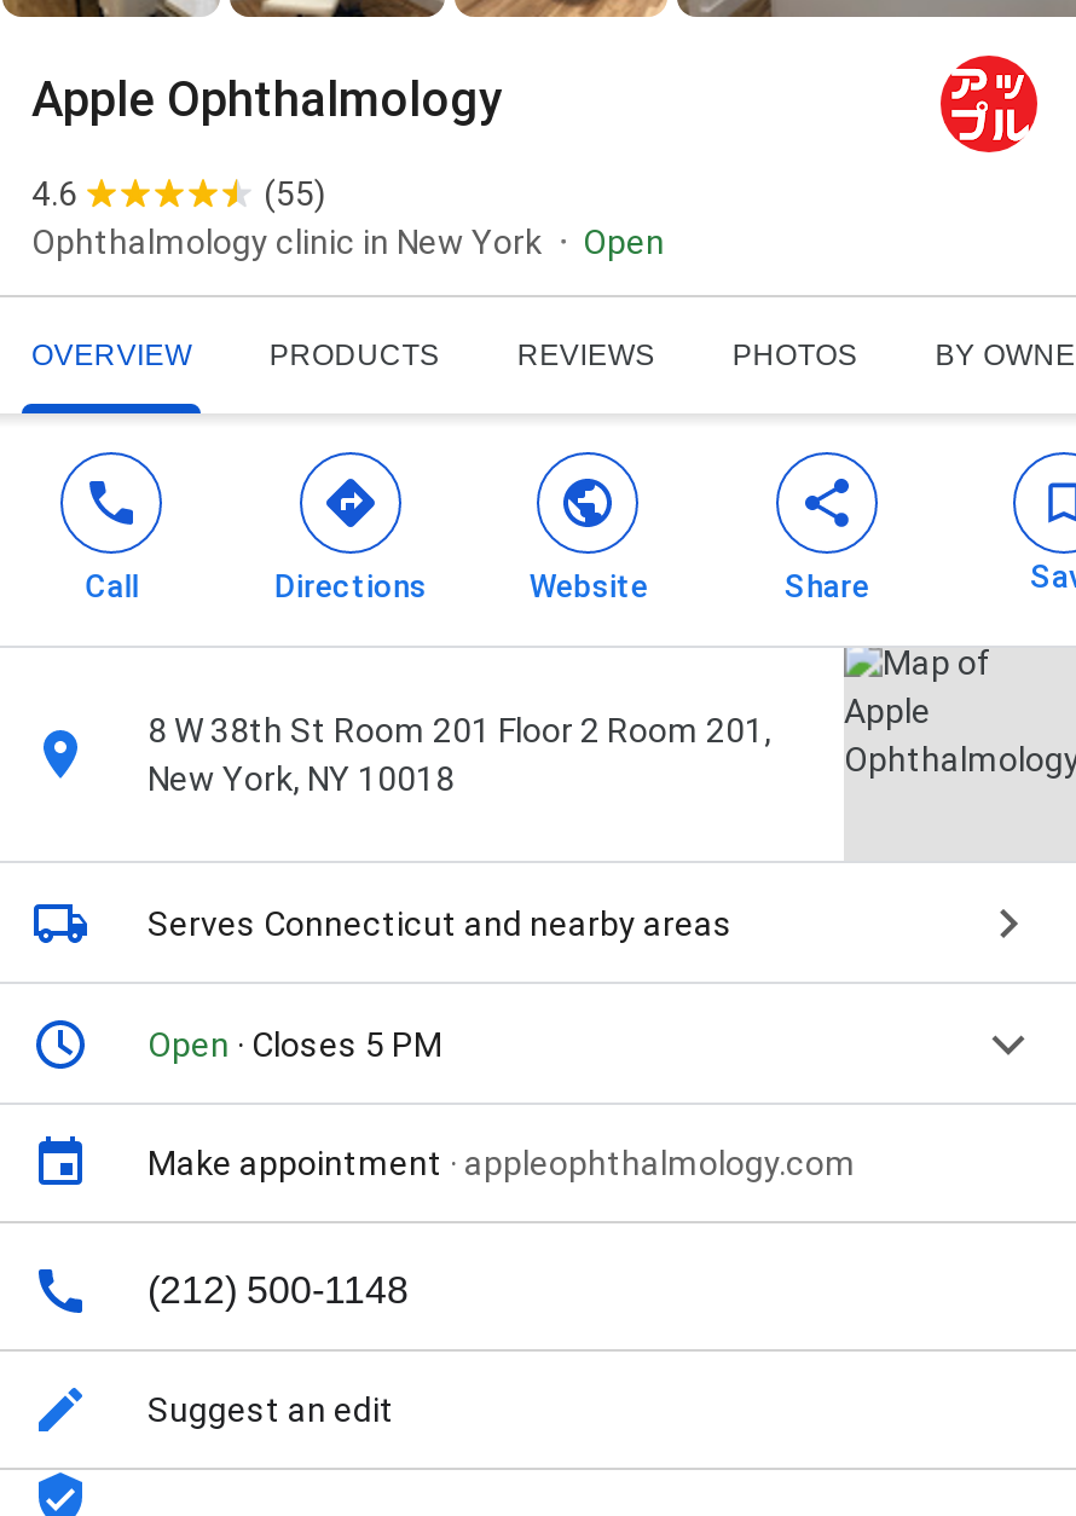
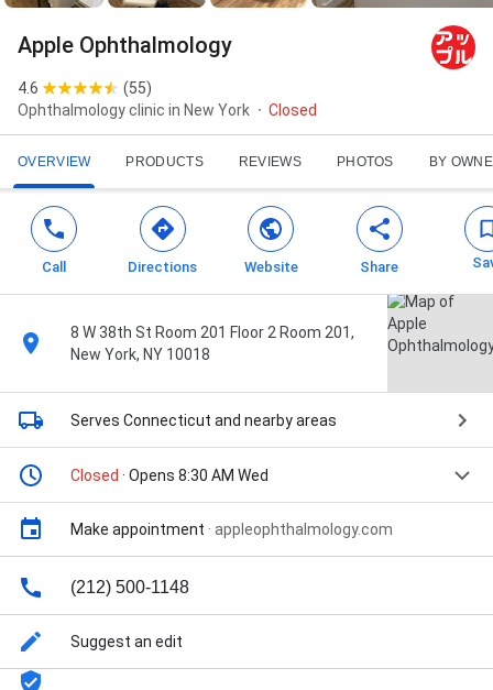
[583,223,665,262] Open -> [269,101,317,119] Closed
[147,1026,442,1064] Open · Closes 5 PM -> [70,467,269,484] Closed · Opens 8:30 AM Wed

